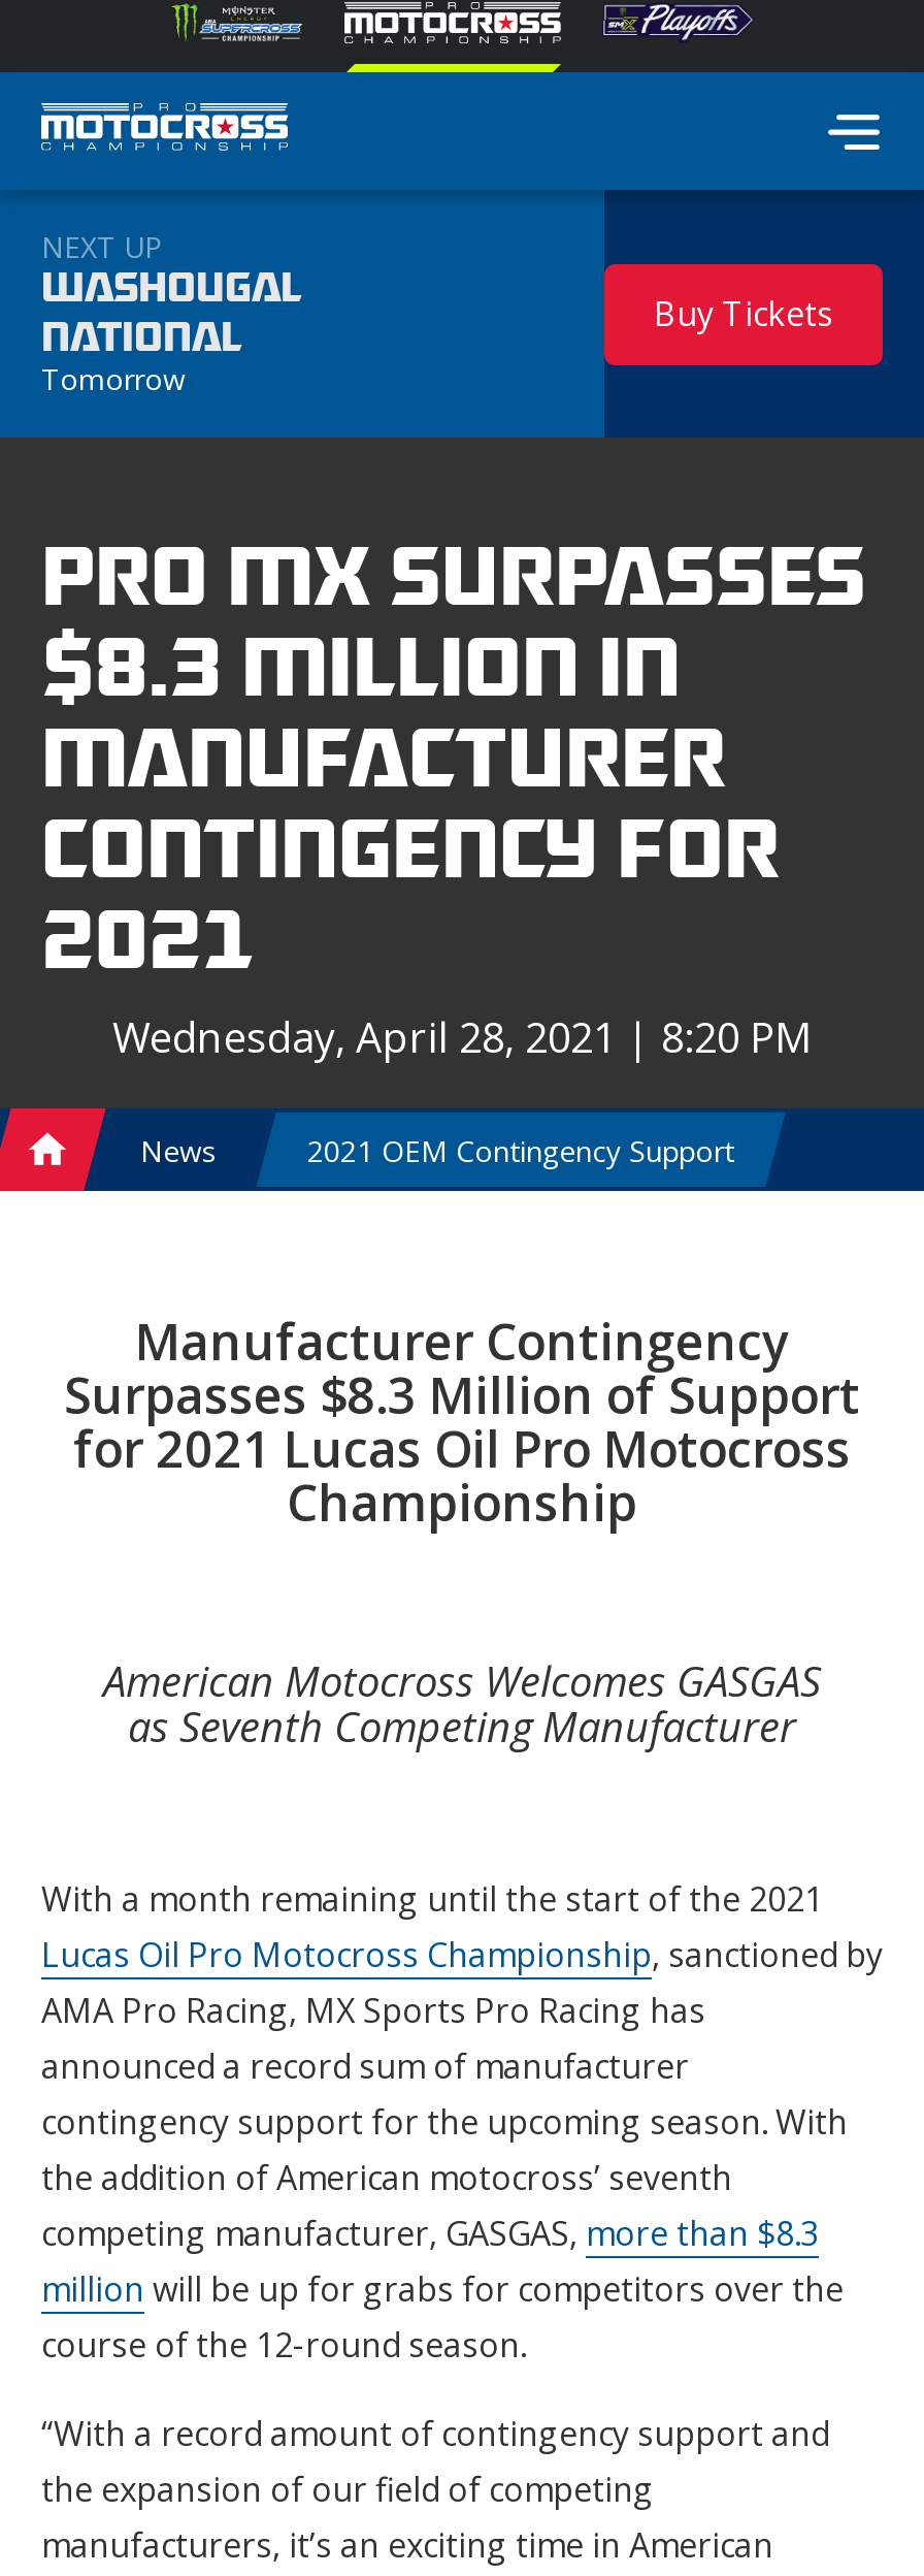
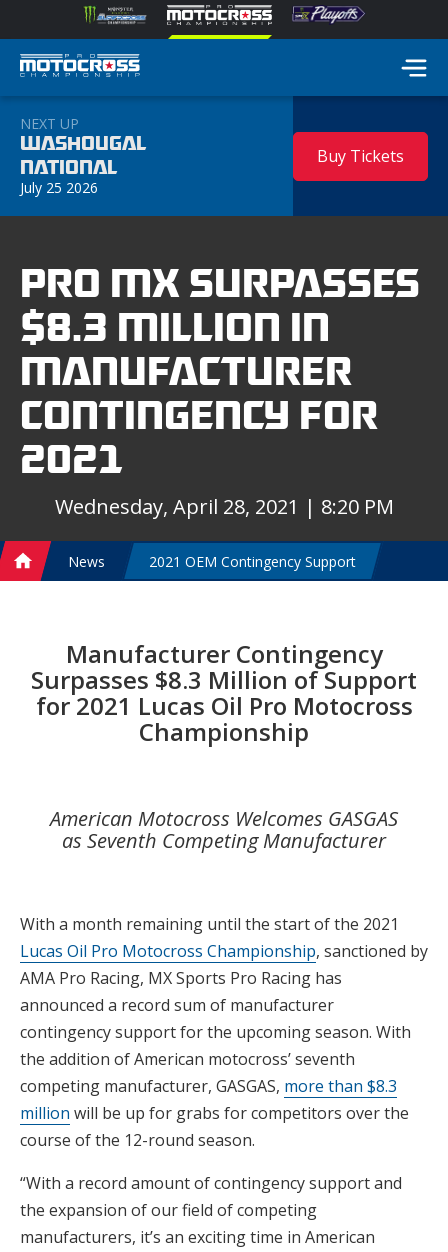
[41,359,186,399] Tomorrow -> [20,178,98,197] July 25 2026

